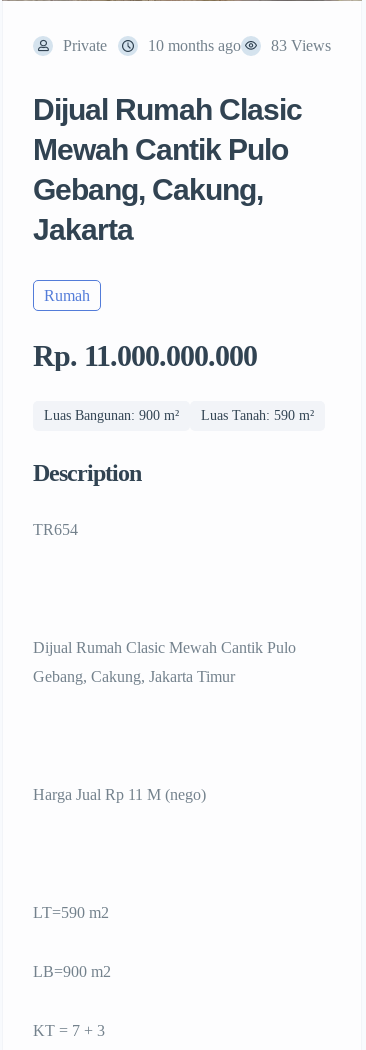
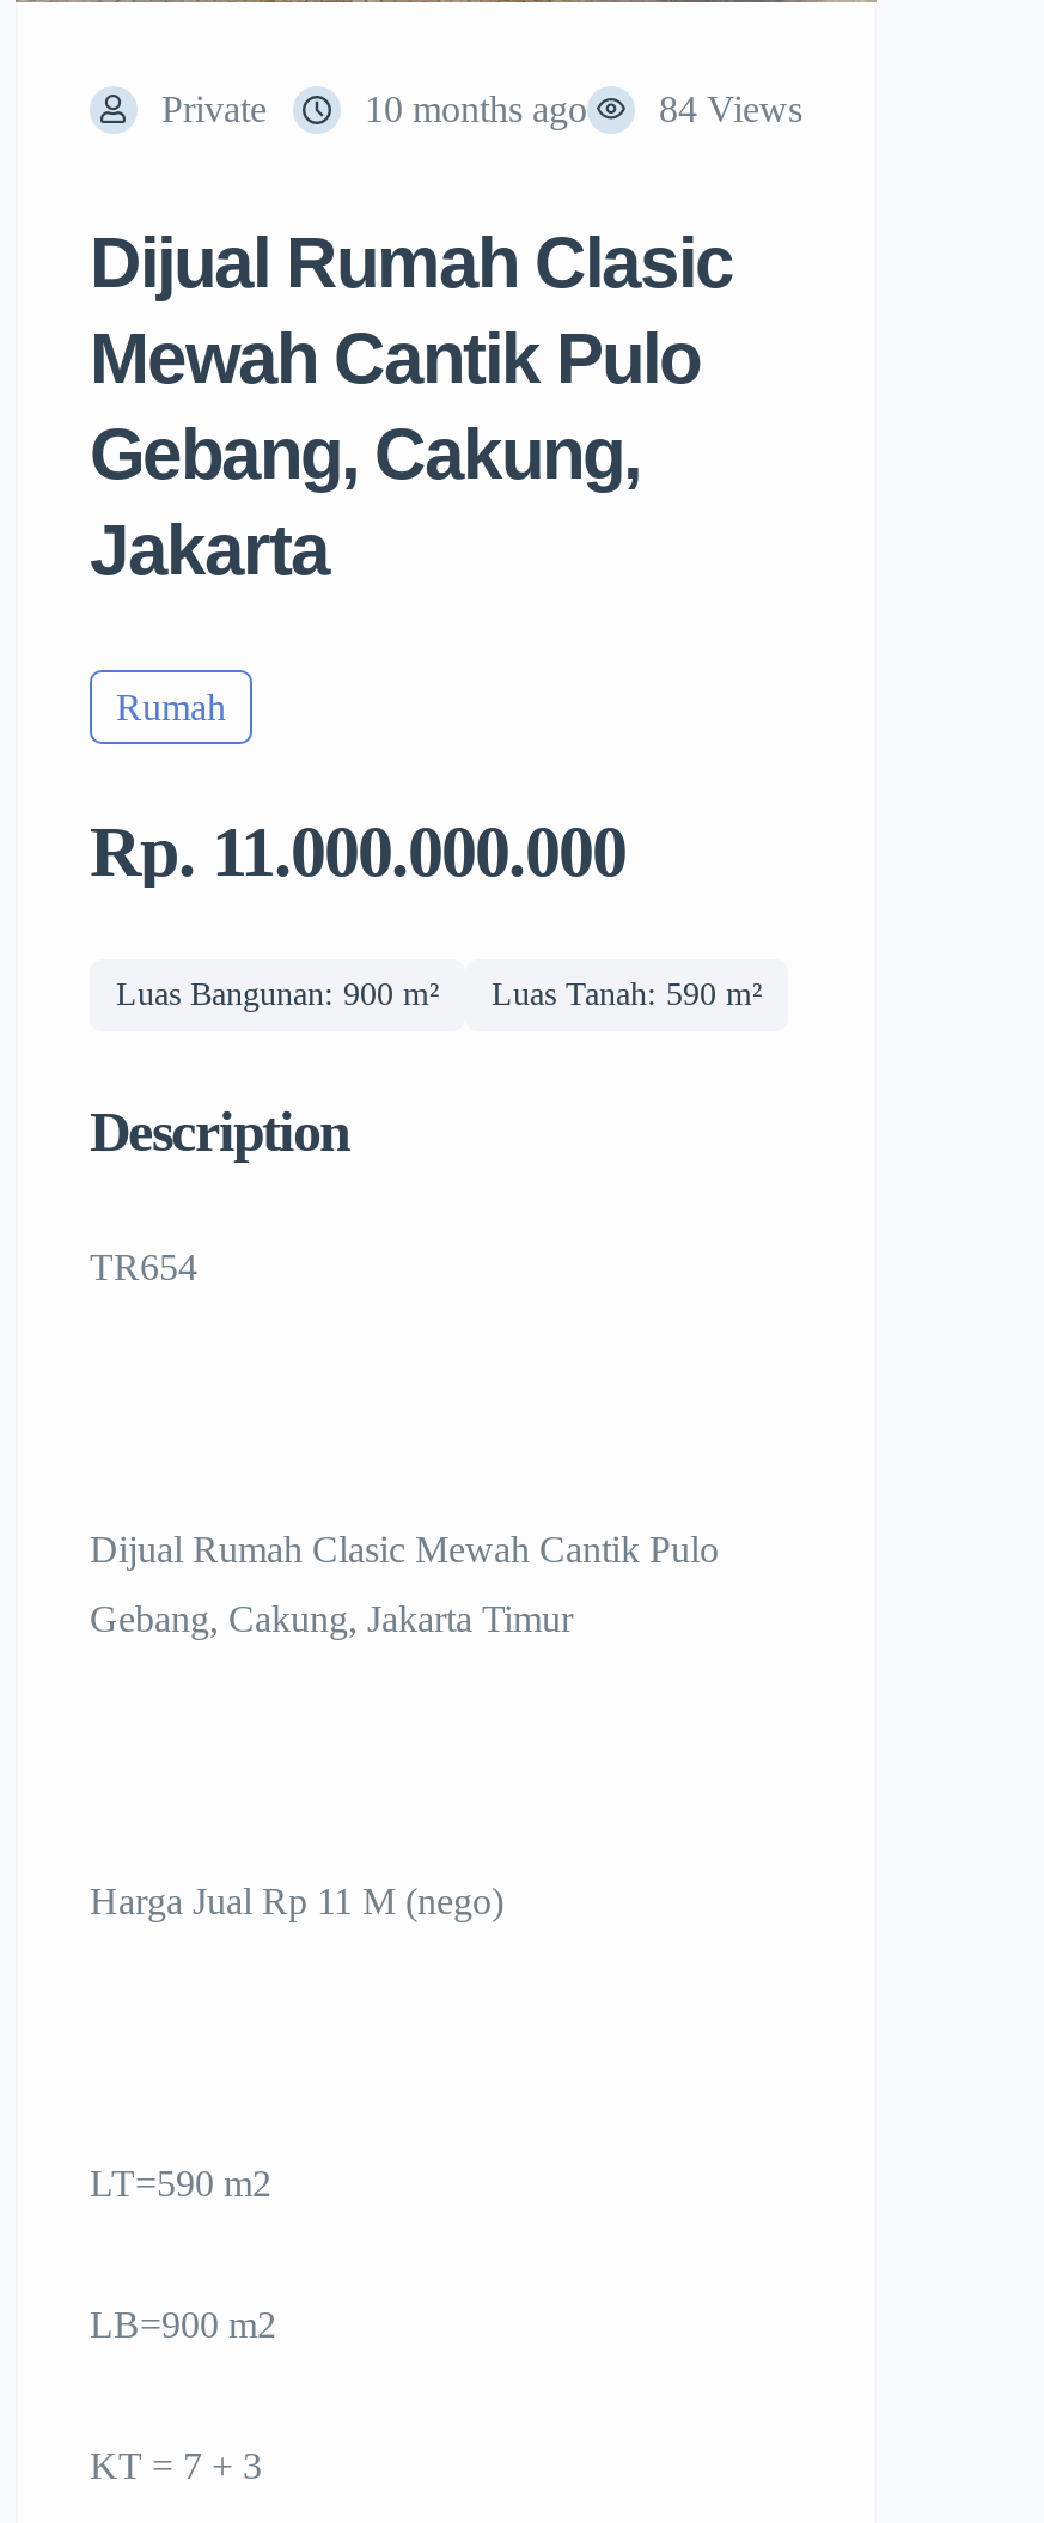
[148,37,331,54] 10 months ago 83 Views -> [365,89,802,129] 10 months ago 84 Views

